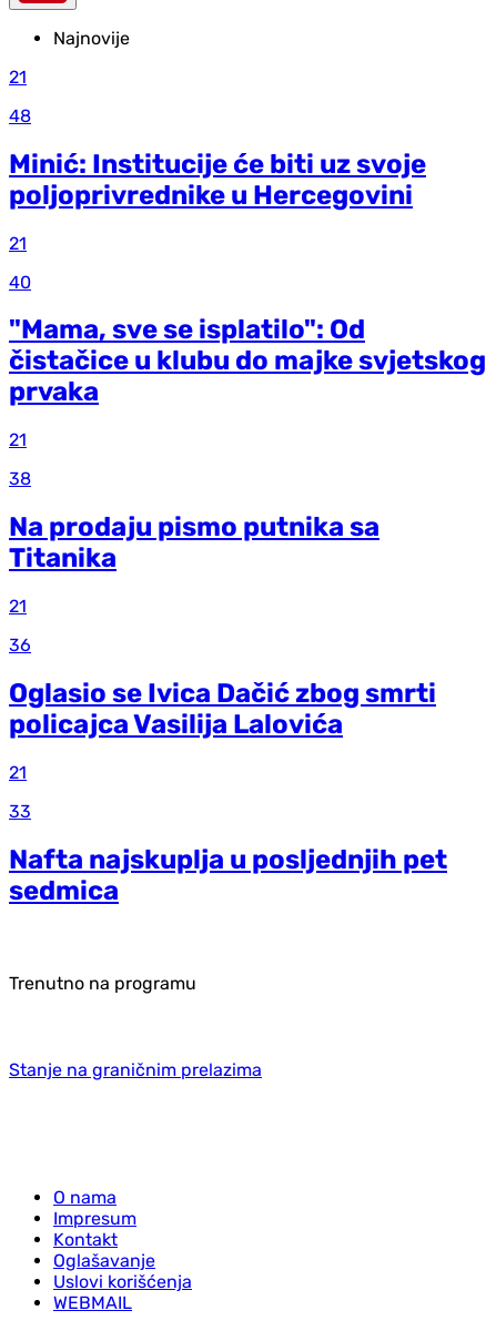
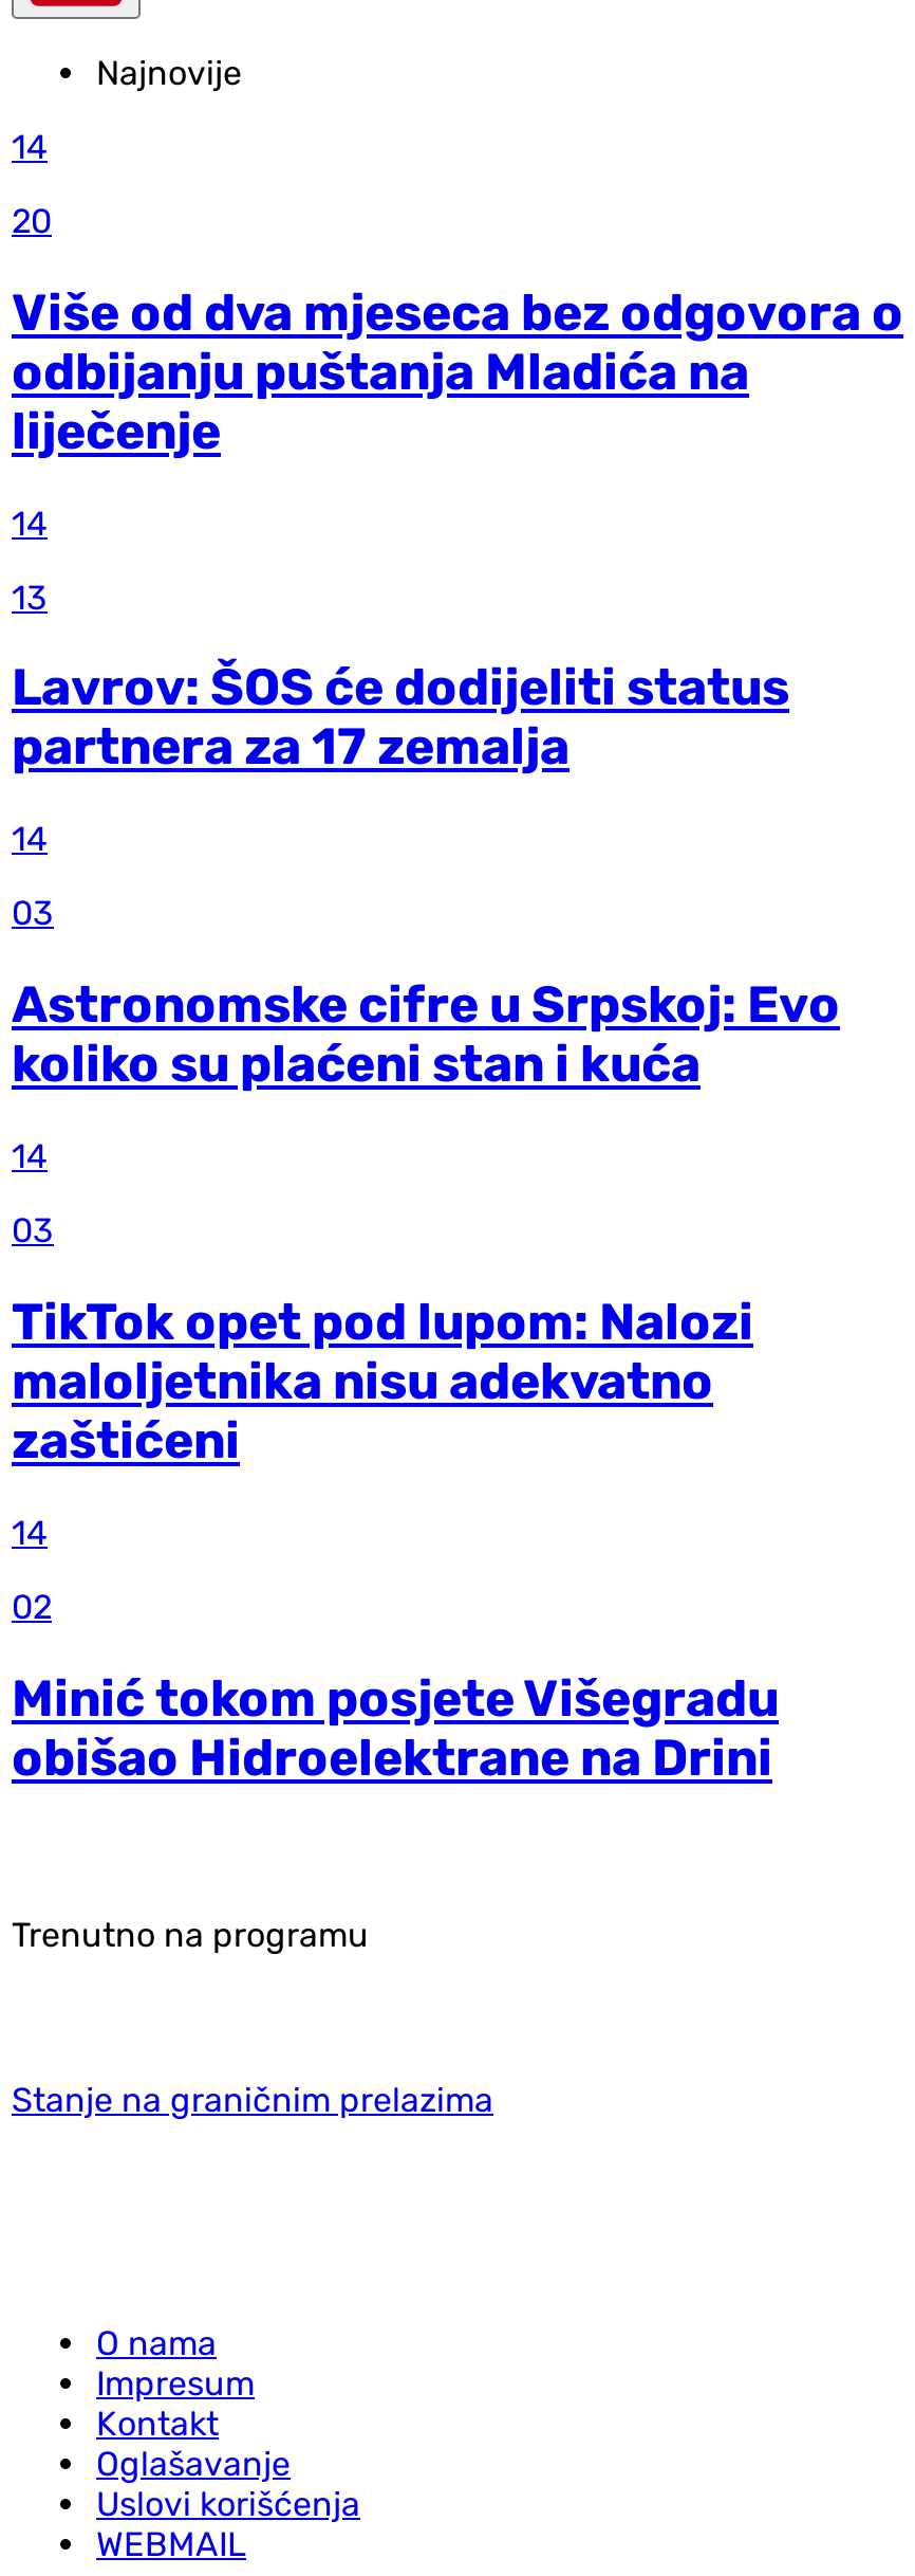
[9,66,27,87] 21 -> [12,126,48,167] 14
[9,105,31,126] 48 -> [12,200,52,241] 20
[9,148,426,210] Minić: Institucije će biti uz svoje | poljoprivrednike u Hercegovini -> [12,283,903,460] Više od dva mjeseca bez odgovora o | odbijanju puštanja Mladića na | liječenje
[9,232,27,253] 21 -> [12,503,48,543] 14
[9,271,31,292] 40 -> [12,577,48,617] 13
[9,314,486,408] "Mama, sve se isplatilo": Od | čistačice u klubu do majke svjetskog | prvaka -> [12,659,789,777] Lavrov: ŠOS će dodijeliti status | partnera za 17 zemalja
[9,430,27,451] 21 -> [12,819,48,860] 14
[9,468,31,489] 38 -> [12,894,54,934] 03
[9,512,379,574] Na prodaju pismo putnika sa | Titanika -> [12,976,840,1094] Astronomske cifre u Srpskoj: Evo | koliko su plaćeni stan i kuća
[9,596,27,617] 21 -> [12,1136,48,1177] 14
[9,635,31,656] 36 -> [12,1210,54,1251] 03
[9,678,436,740] Oglasio se Ivica Dačić zbog smrti | policajca Vasilija Lalovića -> [12,1293,753,1470] TikTok opet pod lupom: Nalozi | maloljetnika nisu adekvatno | zaštićeni
[9,762,27,783] 21 -> [12,1513,48,1553] 14
[9,801,31,822] 33 -> [12,1587,52,1627] 02
[9,844,447,906] Nafta najskuplja u posljednjih pet | sedmica -> [12,1669,779,1787] Minić tokom posjete Višegradu | obišao Hidroelektrane na Drini

